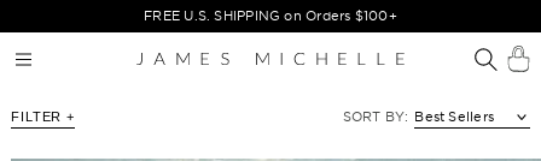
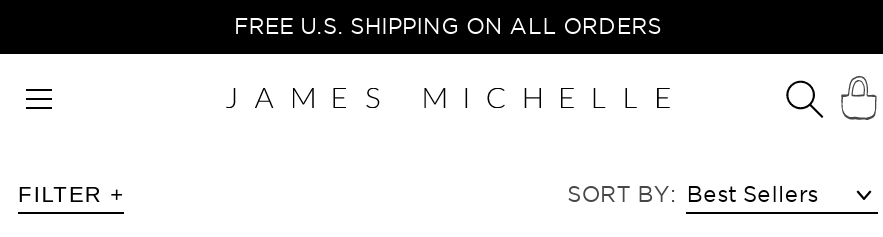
[144,7,397,24] FREE U.S. SHIPPING on Orders $100+ -> [234,12,662,40] FREE U.S. SHIPPING ON ALL ORDERS

